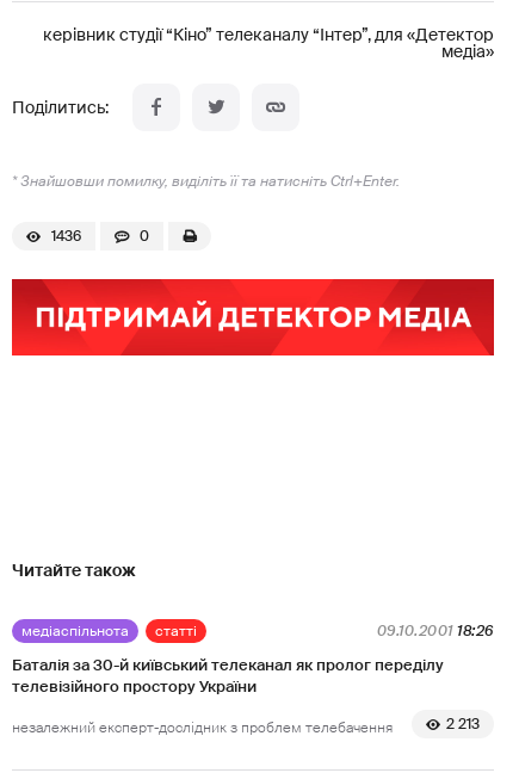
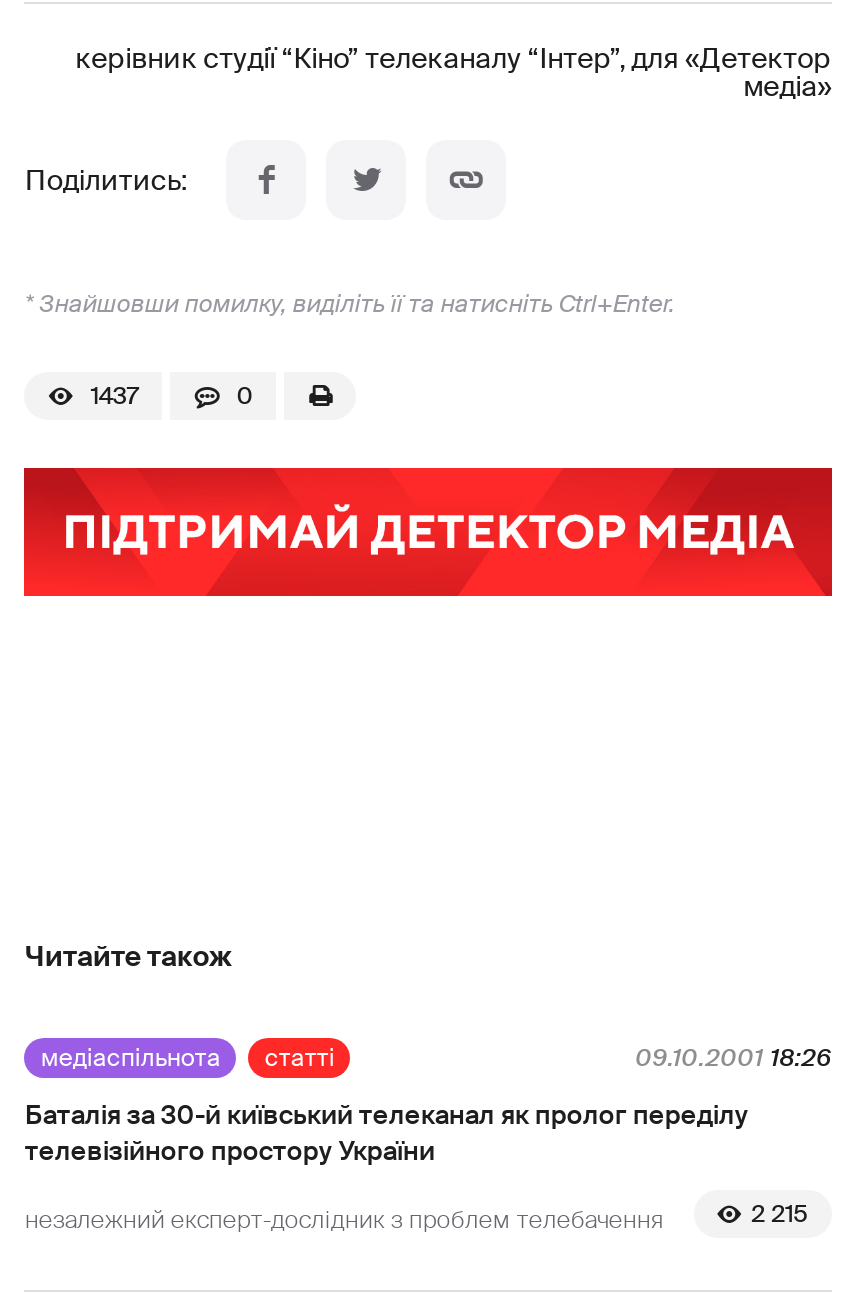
[52,227,82,246] 1436 -> [91,380,139,412] 1437
[446,715,479,734] 2 213 -> [751,1199,807,1231] 2 215

